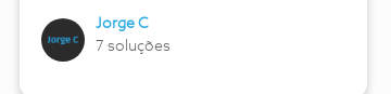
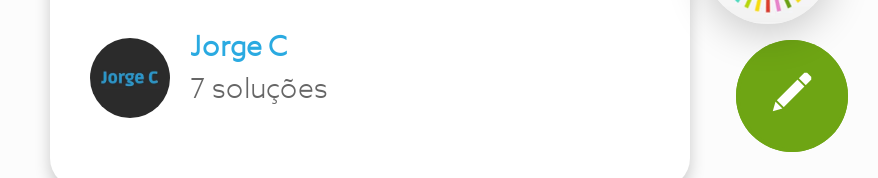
none -> [734,36,850,154] [image]

